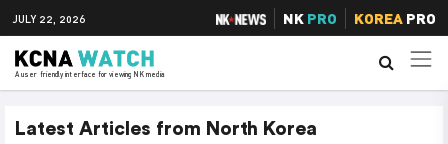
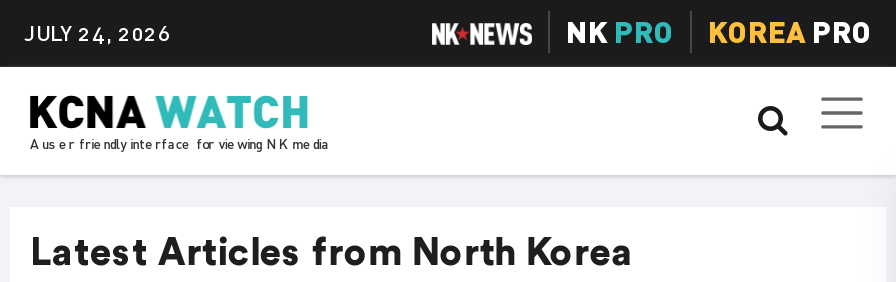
[12,12,85,25] JULY 22, 2026 -> [24,19,170,45] JULY 24, 2026

